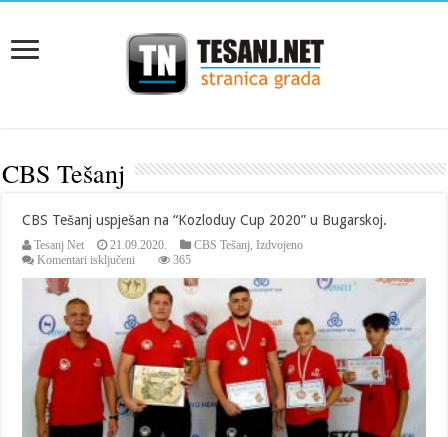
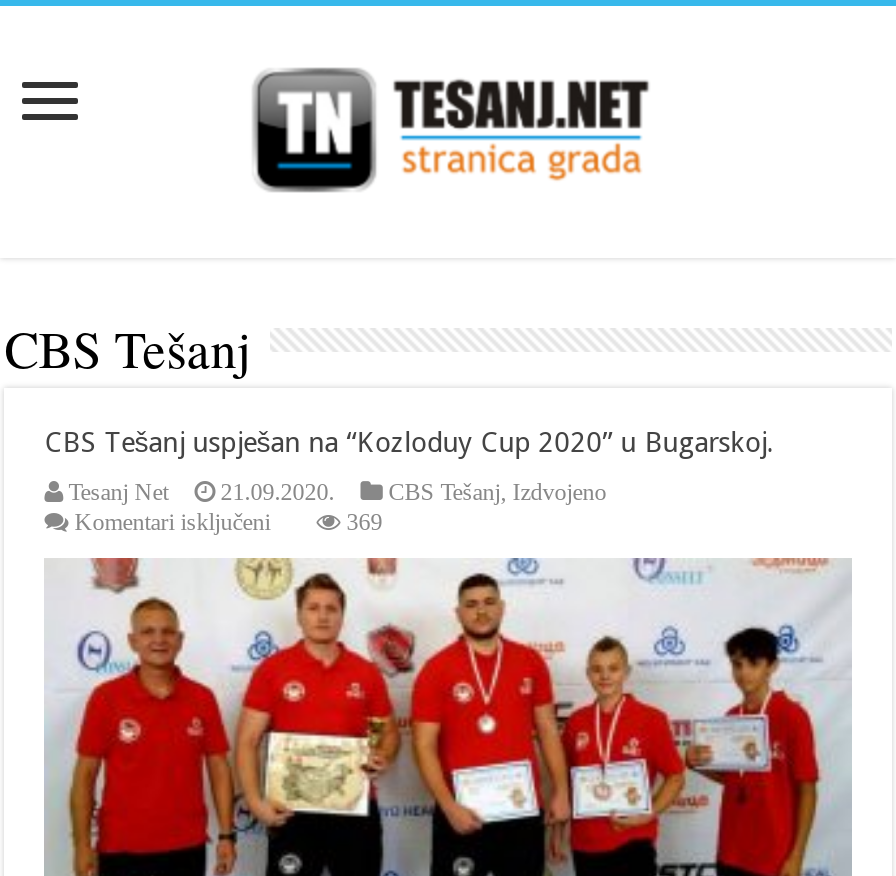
[173,253,191,267] 365 -> [346,508,382,536] 369

